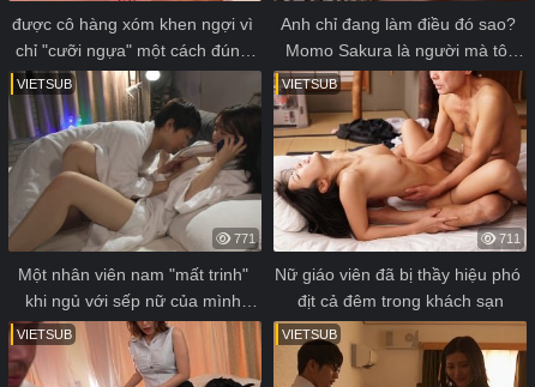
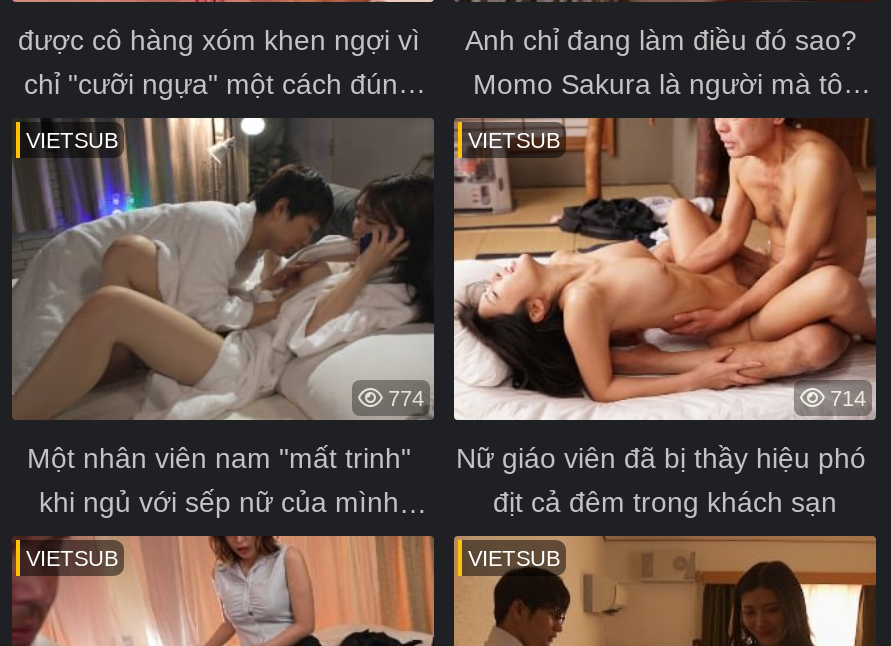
[230,232,256,246] 771 -> [382,387,424,411] 774
[495,232,521,246] 711 -> [824,387,866,411] 714

